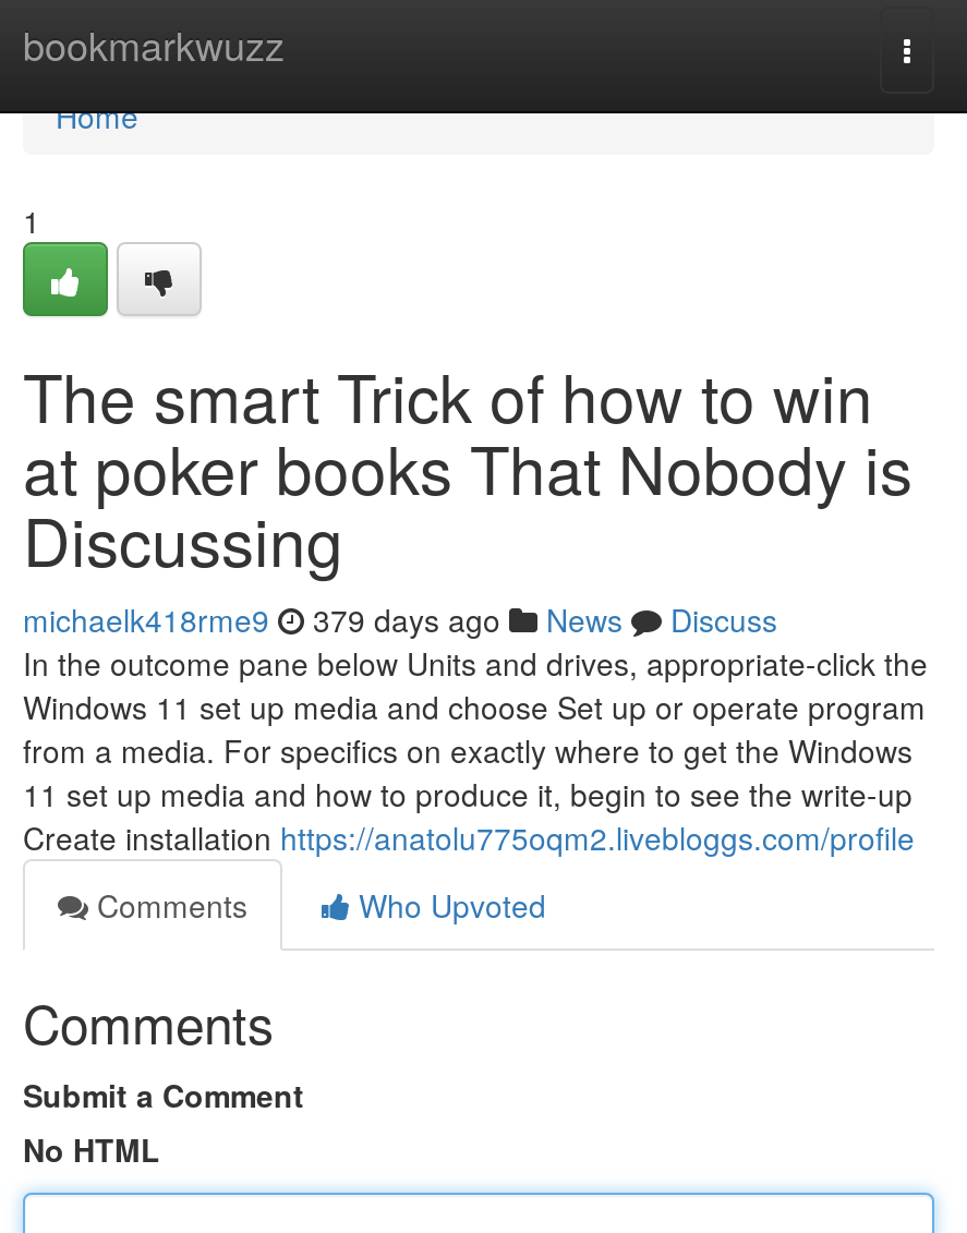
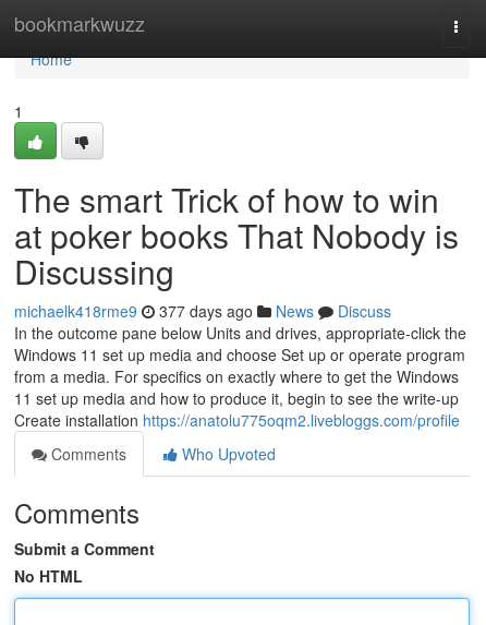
[23,597,777,641] michaelk418rme9 379 days ago News Discuss -> [14,300,391,322] michaelk418rme9 377 days ago News Discuss

